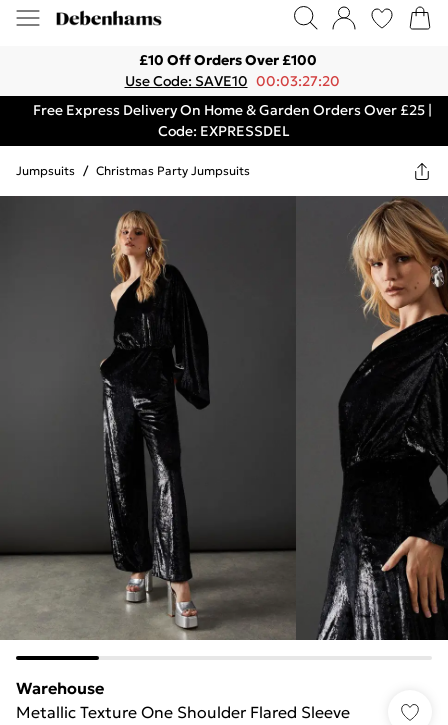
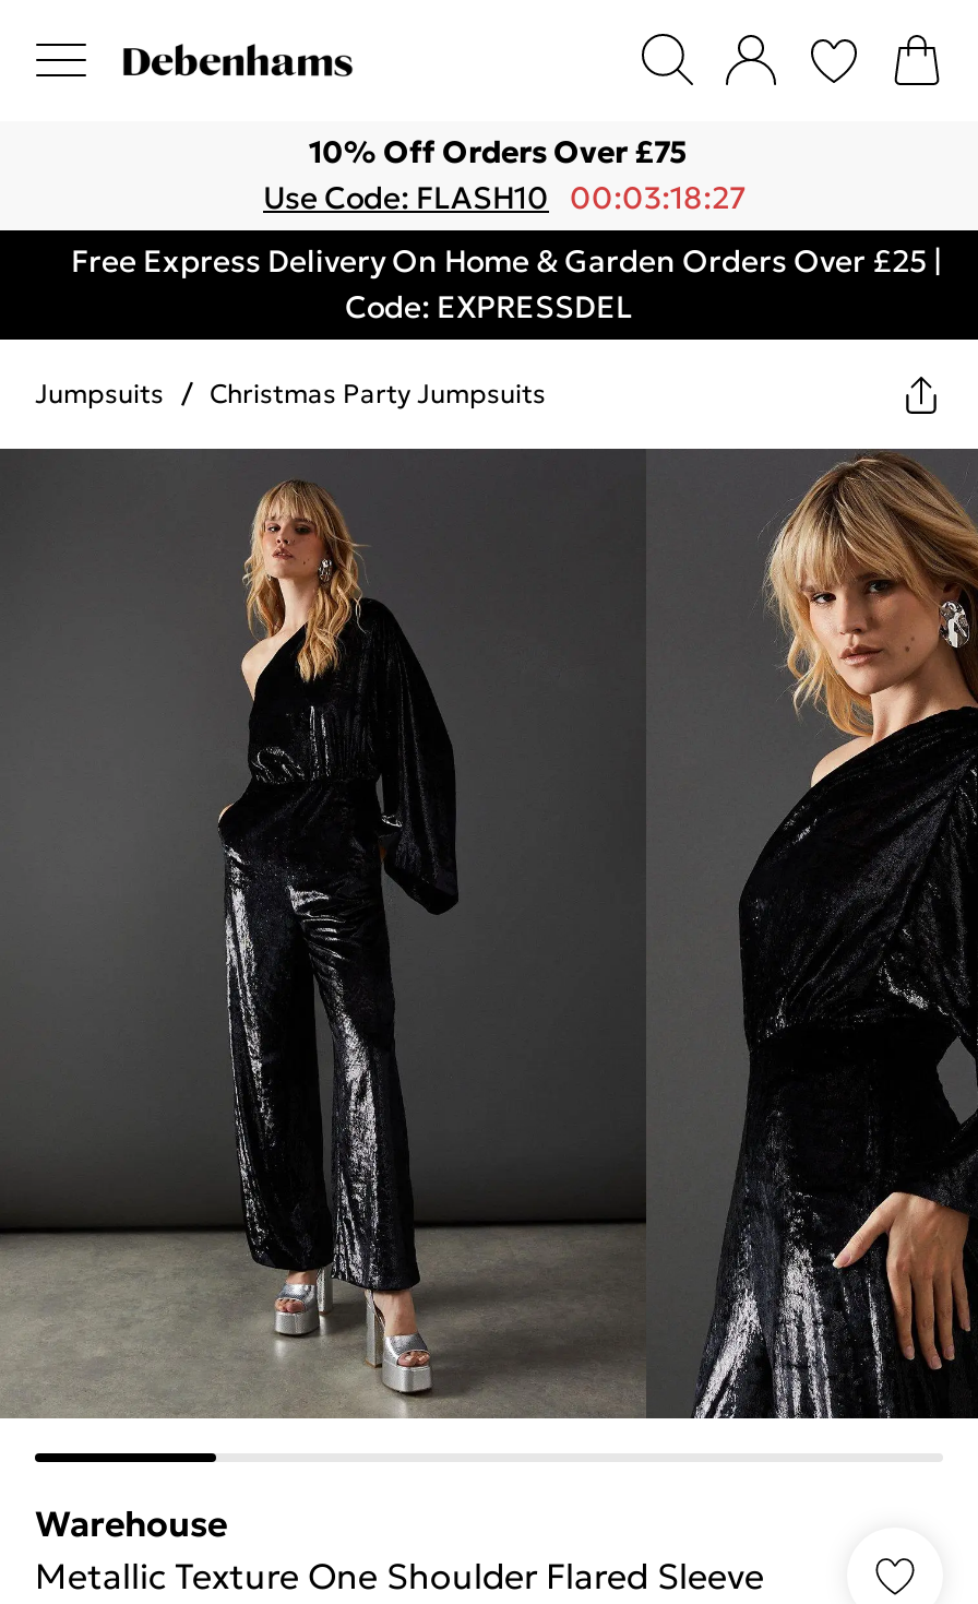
[139,51,317,69] £10 Off Orders Over £100 -> [309,132,687,171] 10% Off Orders Over £75
[124,72,339,90] Use Code: SAVE10 00:03:27:20 -> [263,178,747,217] Use Code: FLASH10 00:03:18:27

